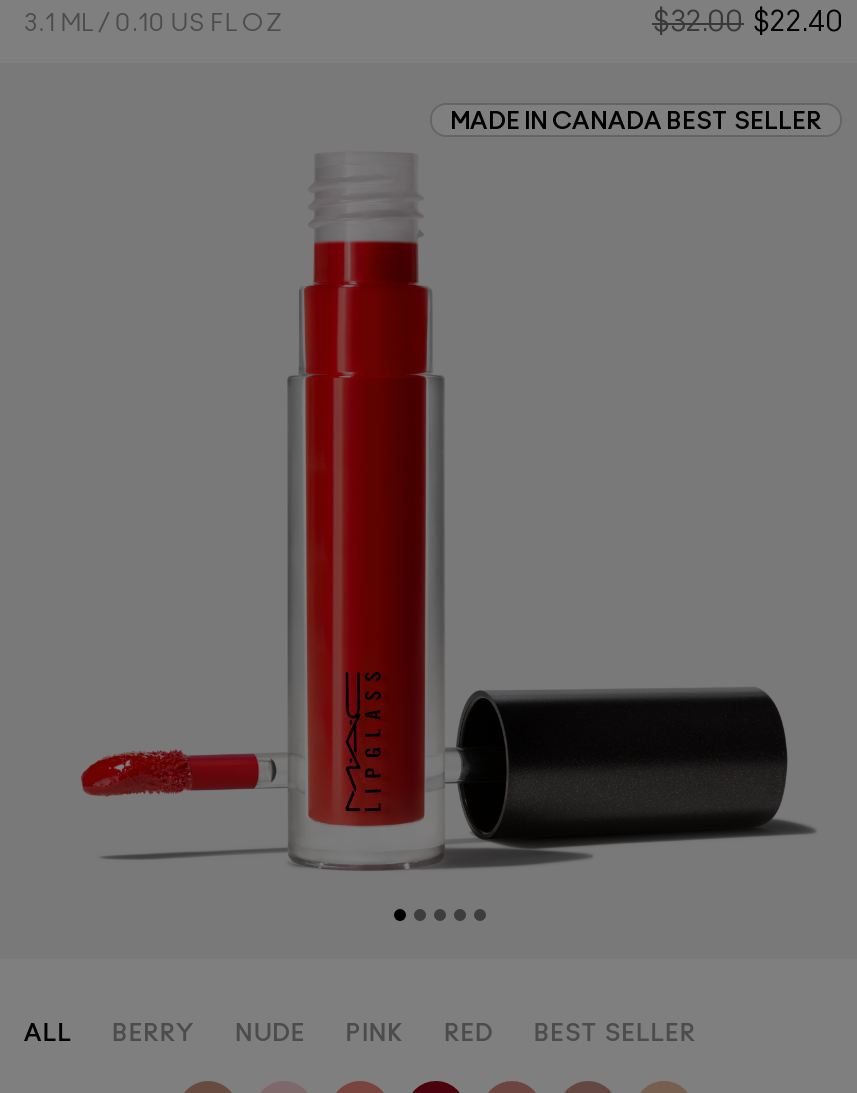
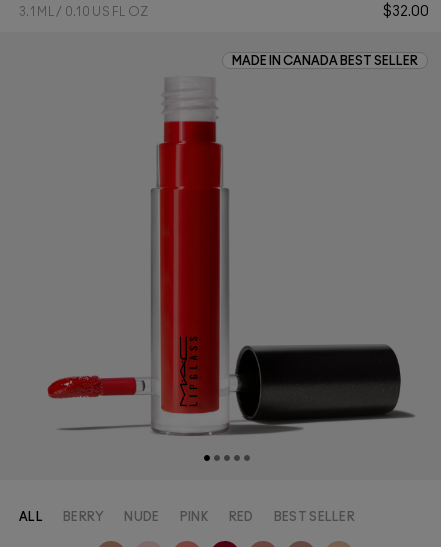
[652,9,844,37] $32.00 $22.40 -> [383,5,429,19] $32.00

